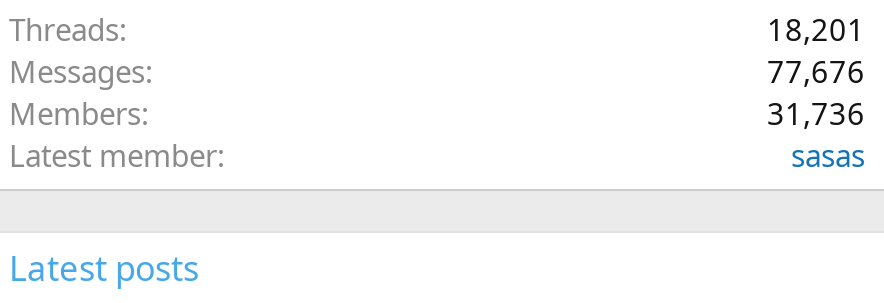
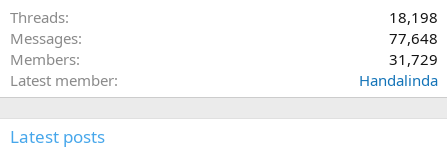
[767,10,865,50] 18,201 -> [389,7,438,27] 18,198
[767,52,865,92] 77,676 -> [389,28,438,48] 77,648
[767,94,865,134] 31,736 -> [389,49,438,69] 31,729
[791,136,865,176] sasas -> [359,70,438,90] Handalinda

